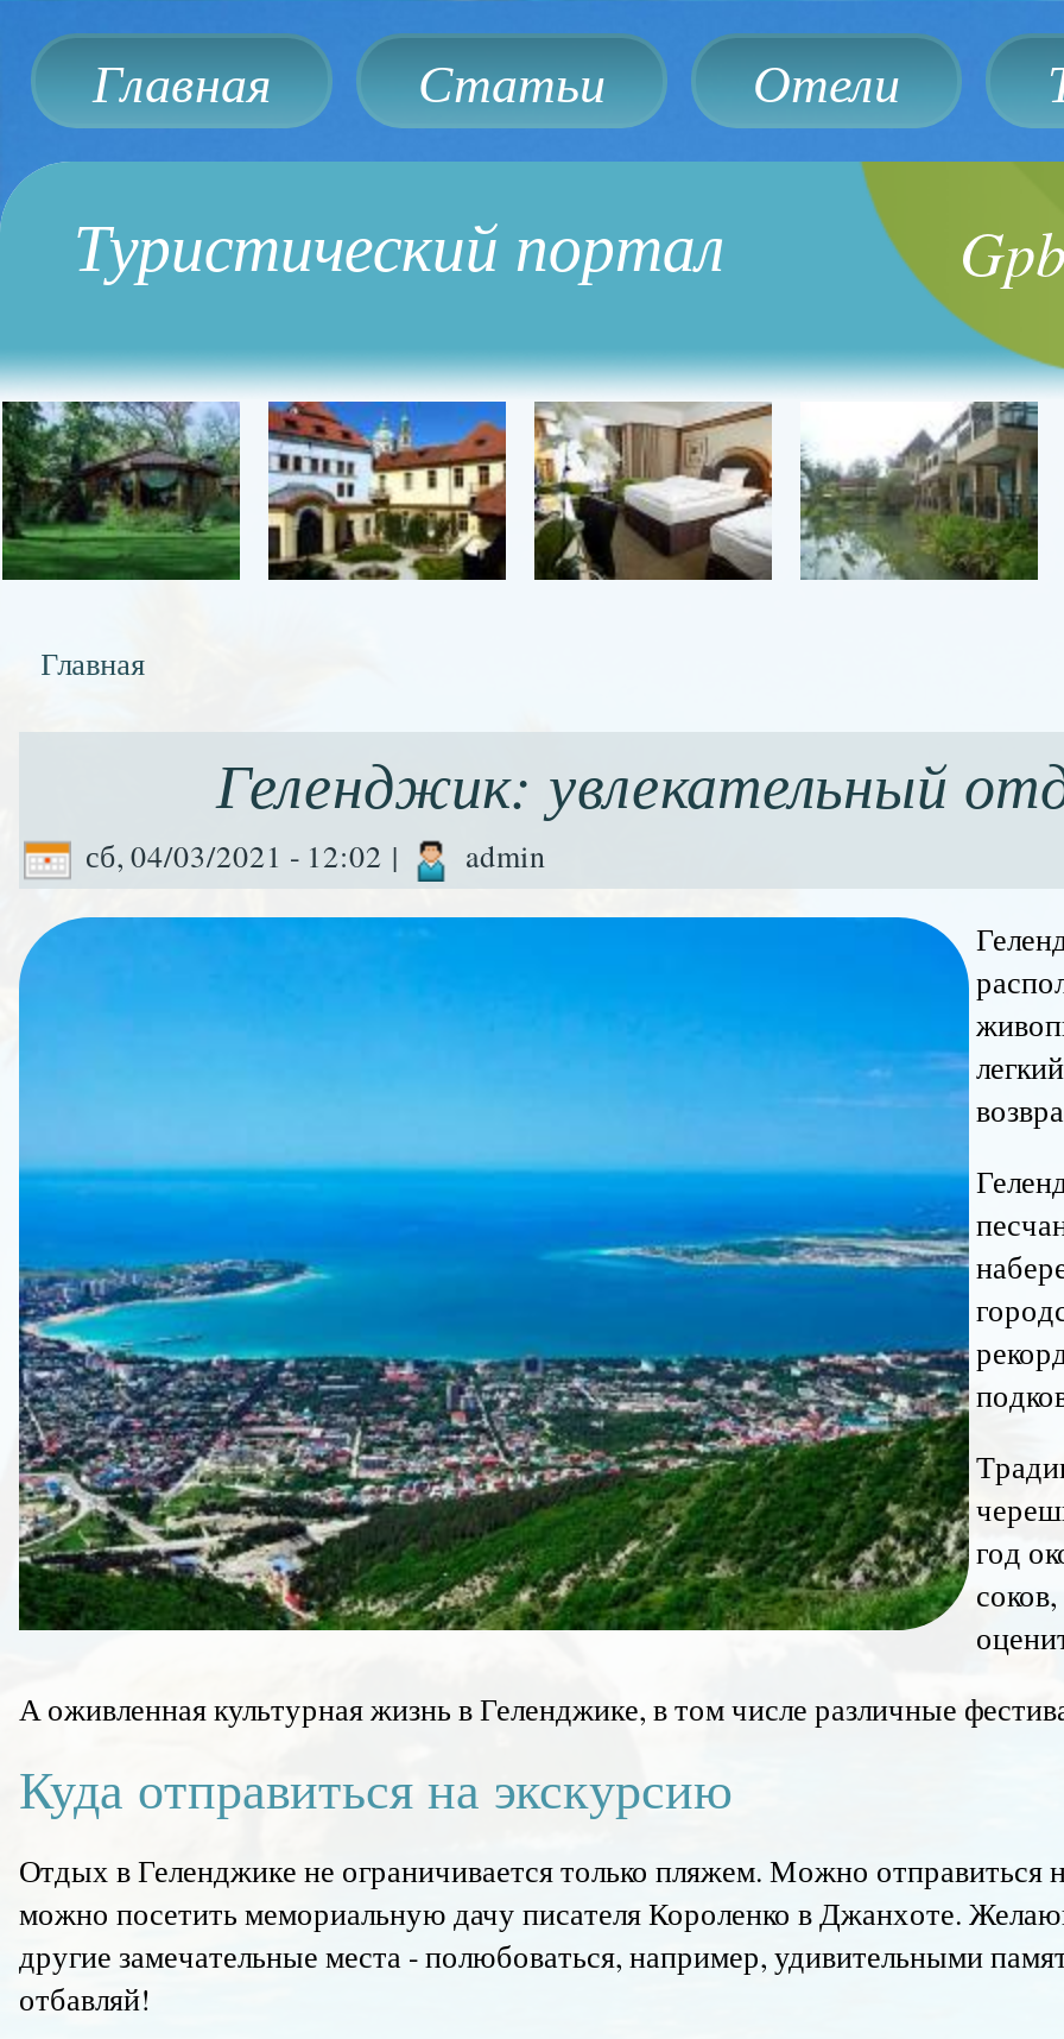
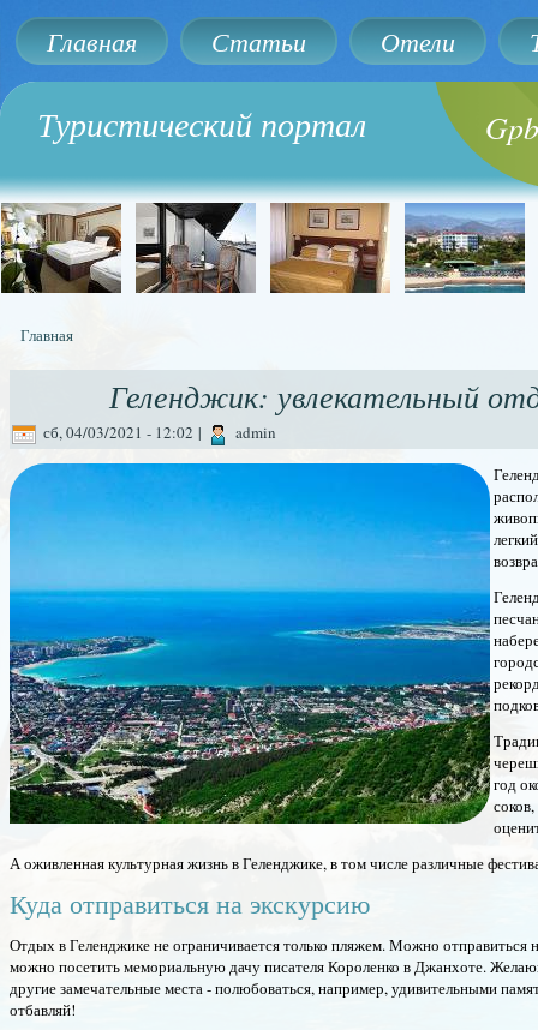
[7,402,242,580] [image] -> [4,203,122,293] [image]
[268,399,508,580] [image] -> [134,202,256,294] [image]
[534,404,774,582] [image] -> [270,203,390,294] [image]
[800,399,1040,582] [image] -> [403,202,526,294] [image]

